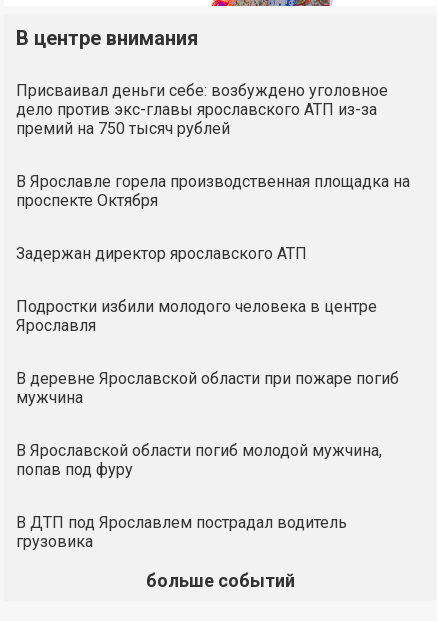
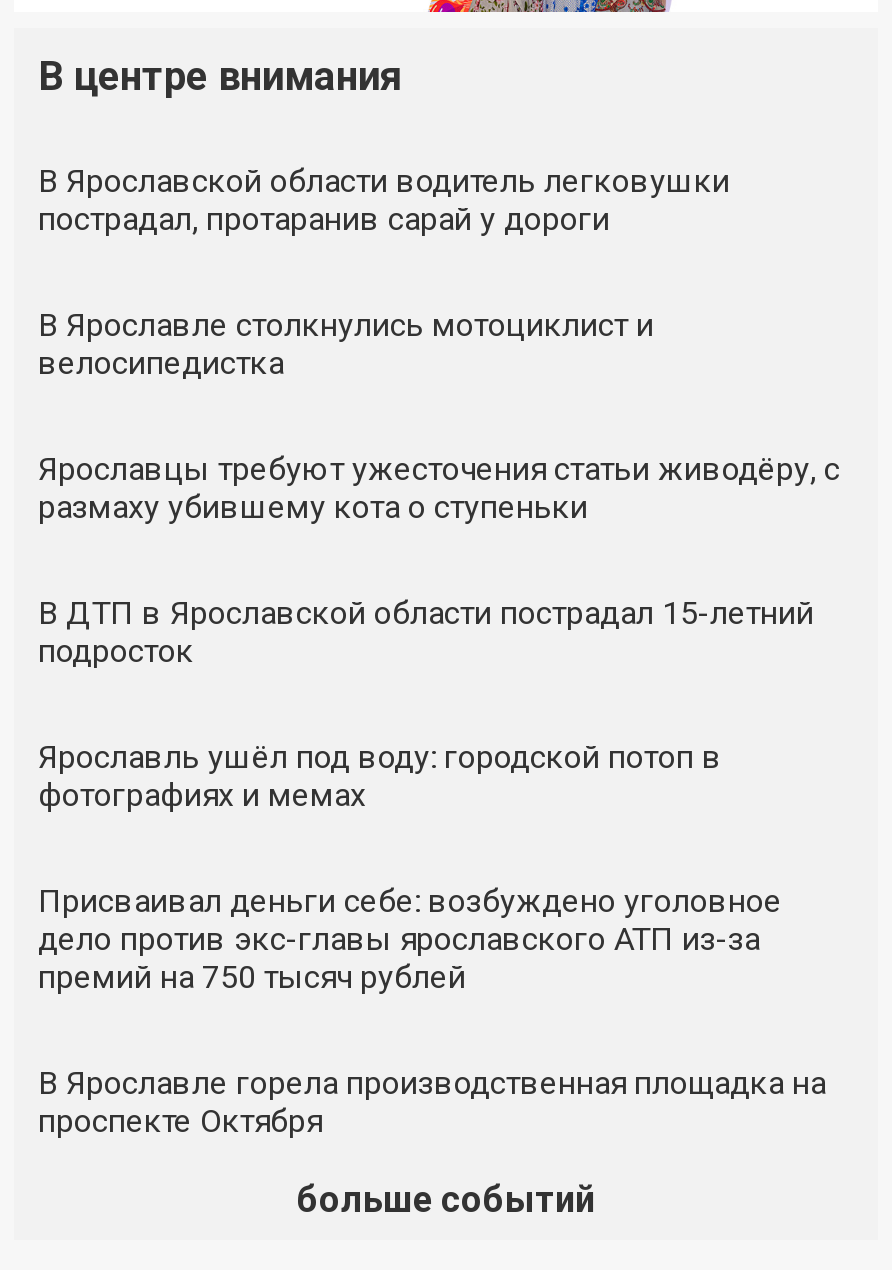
none -> [38,162,840,814] В Ярославской области водитель легковушки | пострадал, протаранив сарай у дороги | В Ярославле столкнулись мотоциклист и | велосипедистка | Ярославцы требуют ужесточения статьи живодёру, с | размаху убившему кота о ступеньки | В ДТП в Ярославской области пострадал 15-летний | подросток | Ярославль ушёл под воду: городской потоп в | фотографиях и мемах
moved [16,81,410,210] -> [38,882,826,1140]: Присваивал деньги себе: возбуждено уголовное | дело против экс-главы ярославского АТП из-за | премий на 750 тысяч рублей | В Ярославле горела производственная площадка на | проспекте Октября
[16,244,399,551] Задержан директор ярославского АТП | Подростки избили молодого человека в центре | Ярославля | В деревне Ярославской области при пожаре погиб | мужчина | В Ярославской области погиб молодой мужчина, | попав под фуру | В ДТП под Ярославлем пострадал водитель | грузовика -> none

